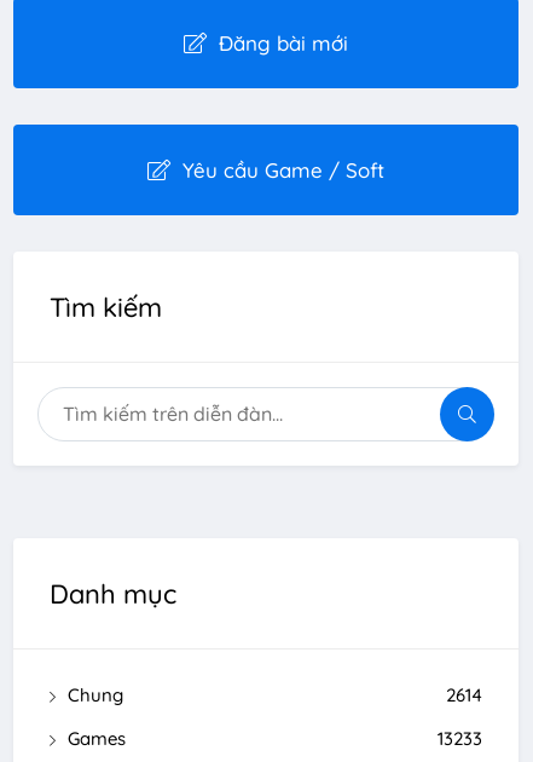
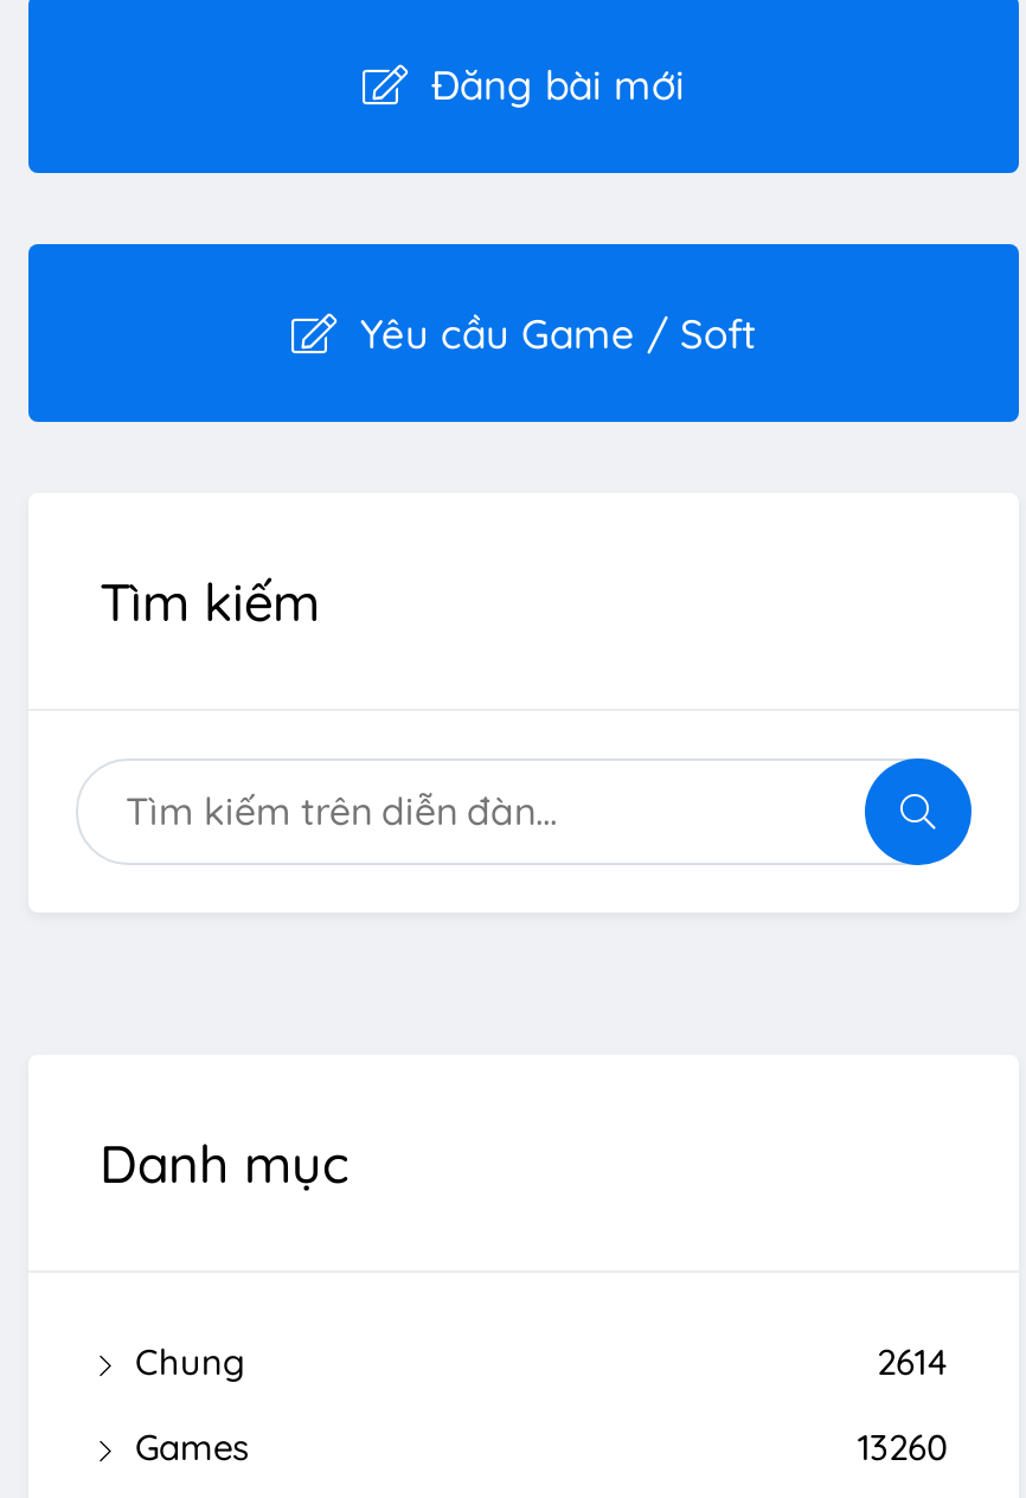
[438,727,482,750] 13233 -> [858,1425,948,1470] 13260

